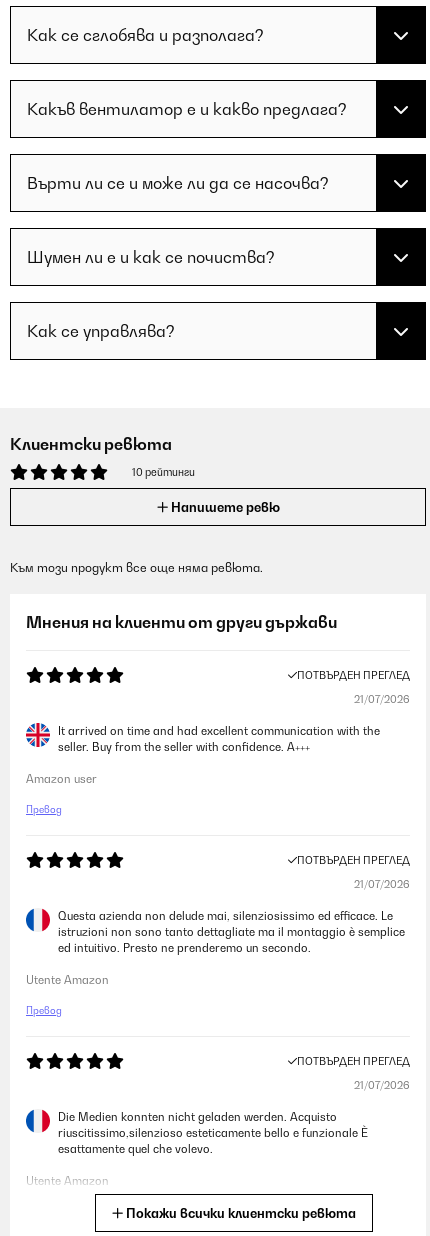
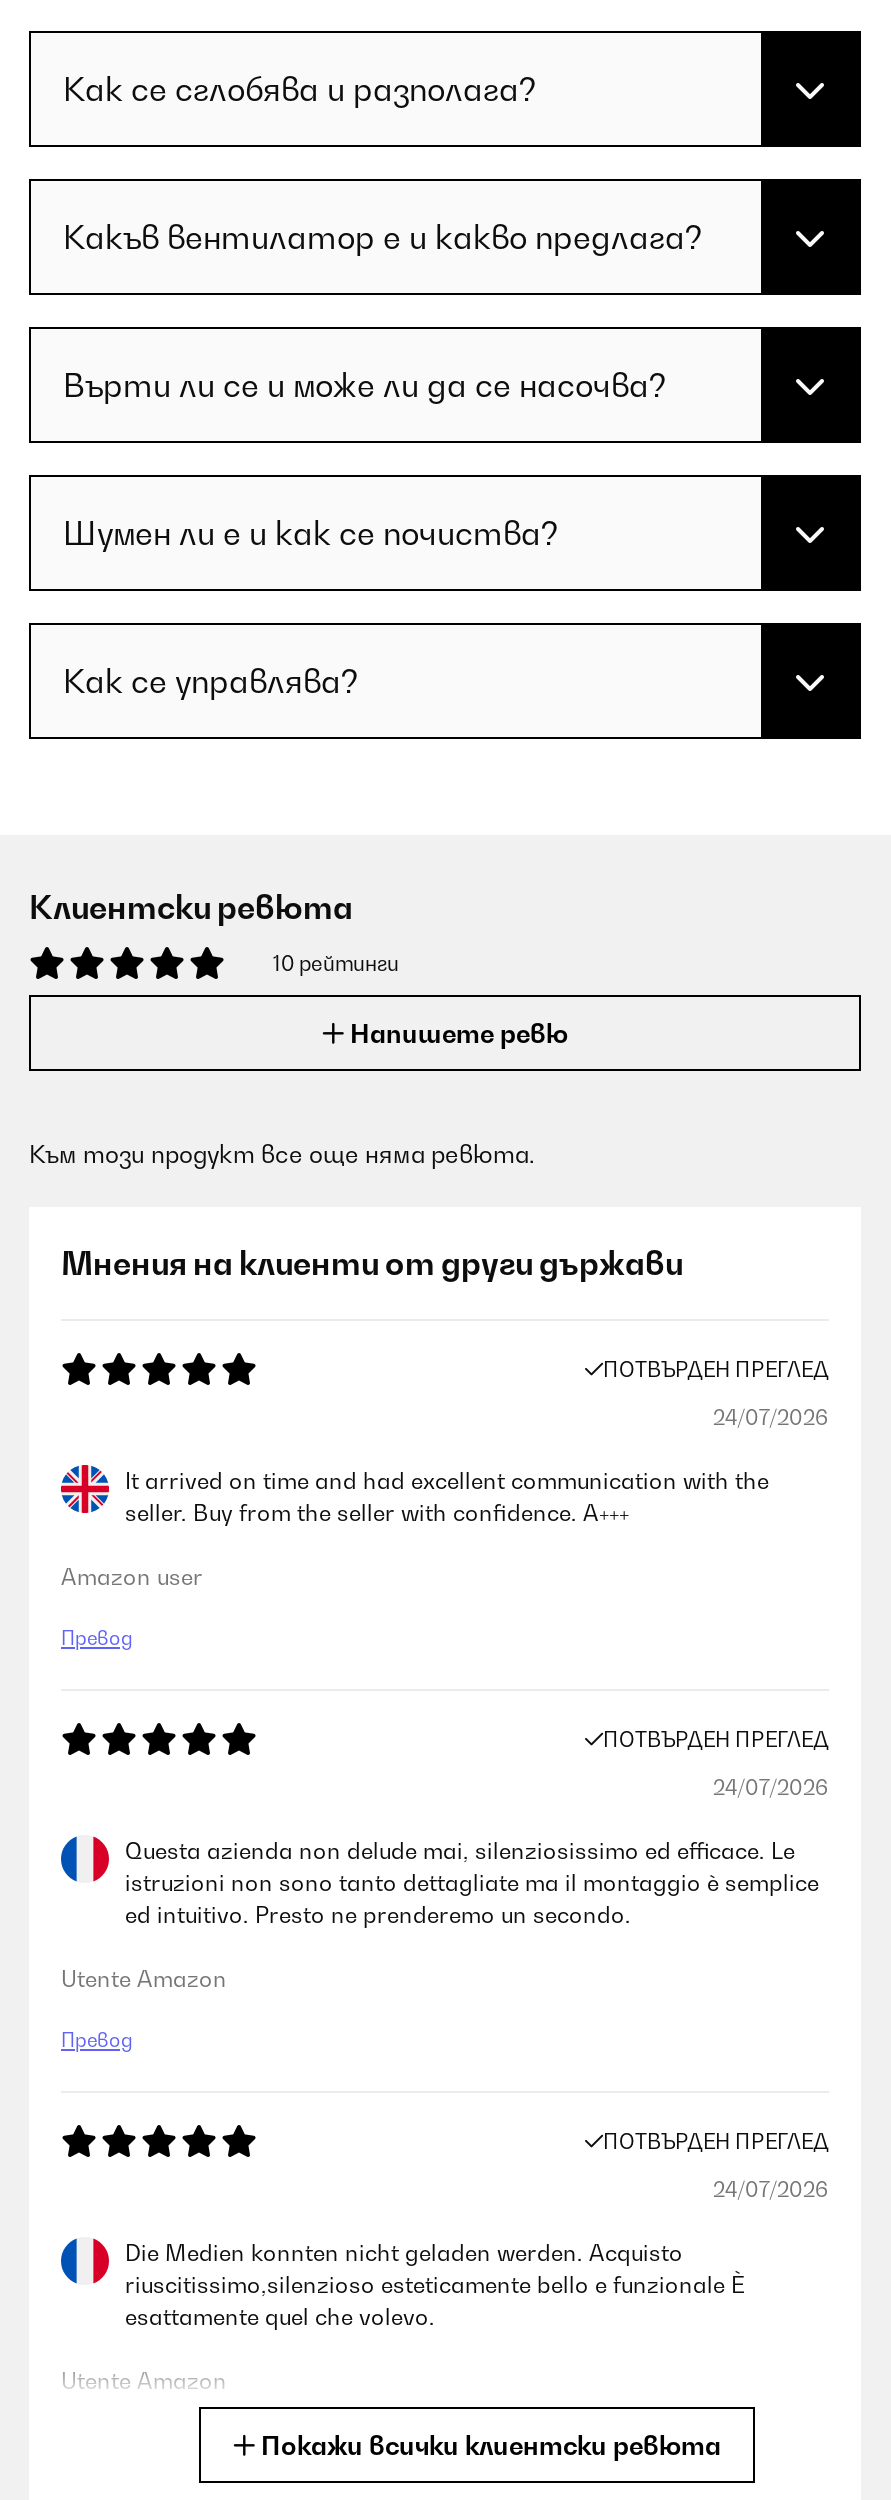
[354,693,410,705] 21/07/2026 -> [713,1406,829,1430] 24/07/2026
[354,878,410,890] 21/07/2026 -> [713,1776,829,1800] 24/07/2026
[354,1079,410,1091] 21/07/2026 -> [713,2178,829,2202] 24/07/2026

